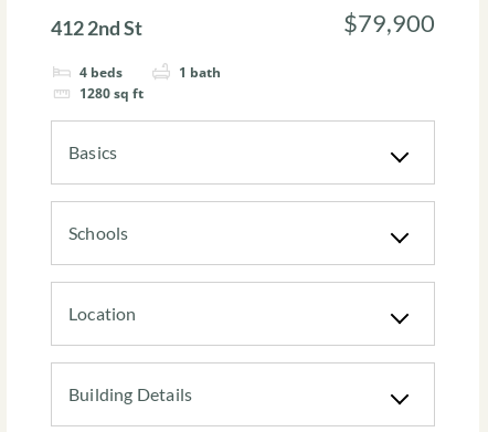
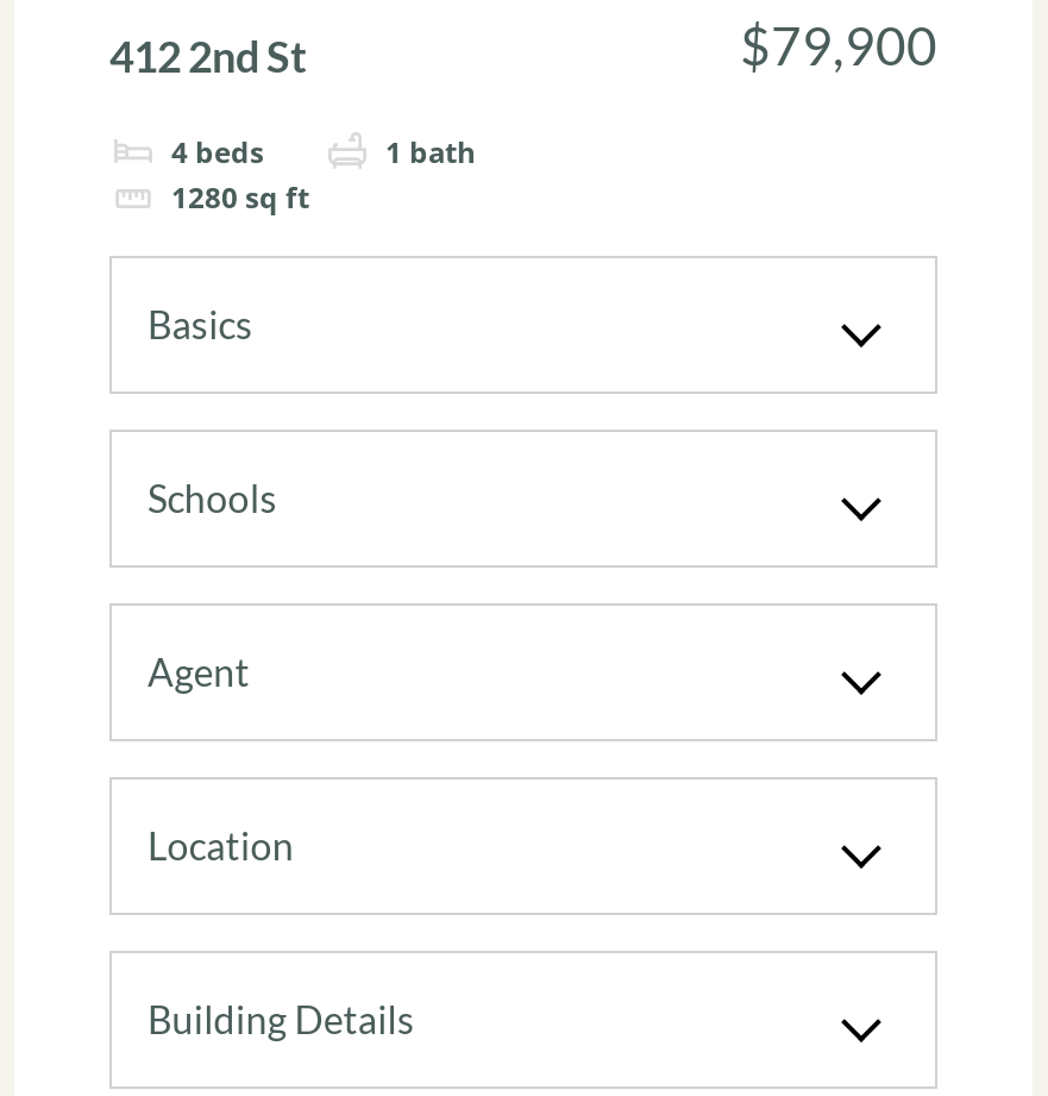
none -> [148,649,250,694] Agent

